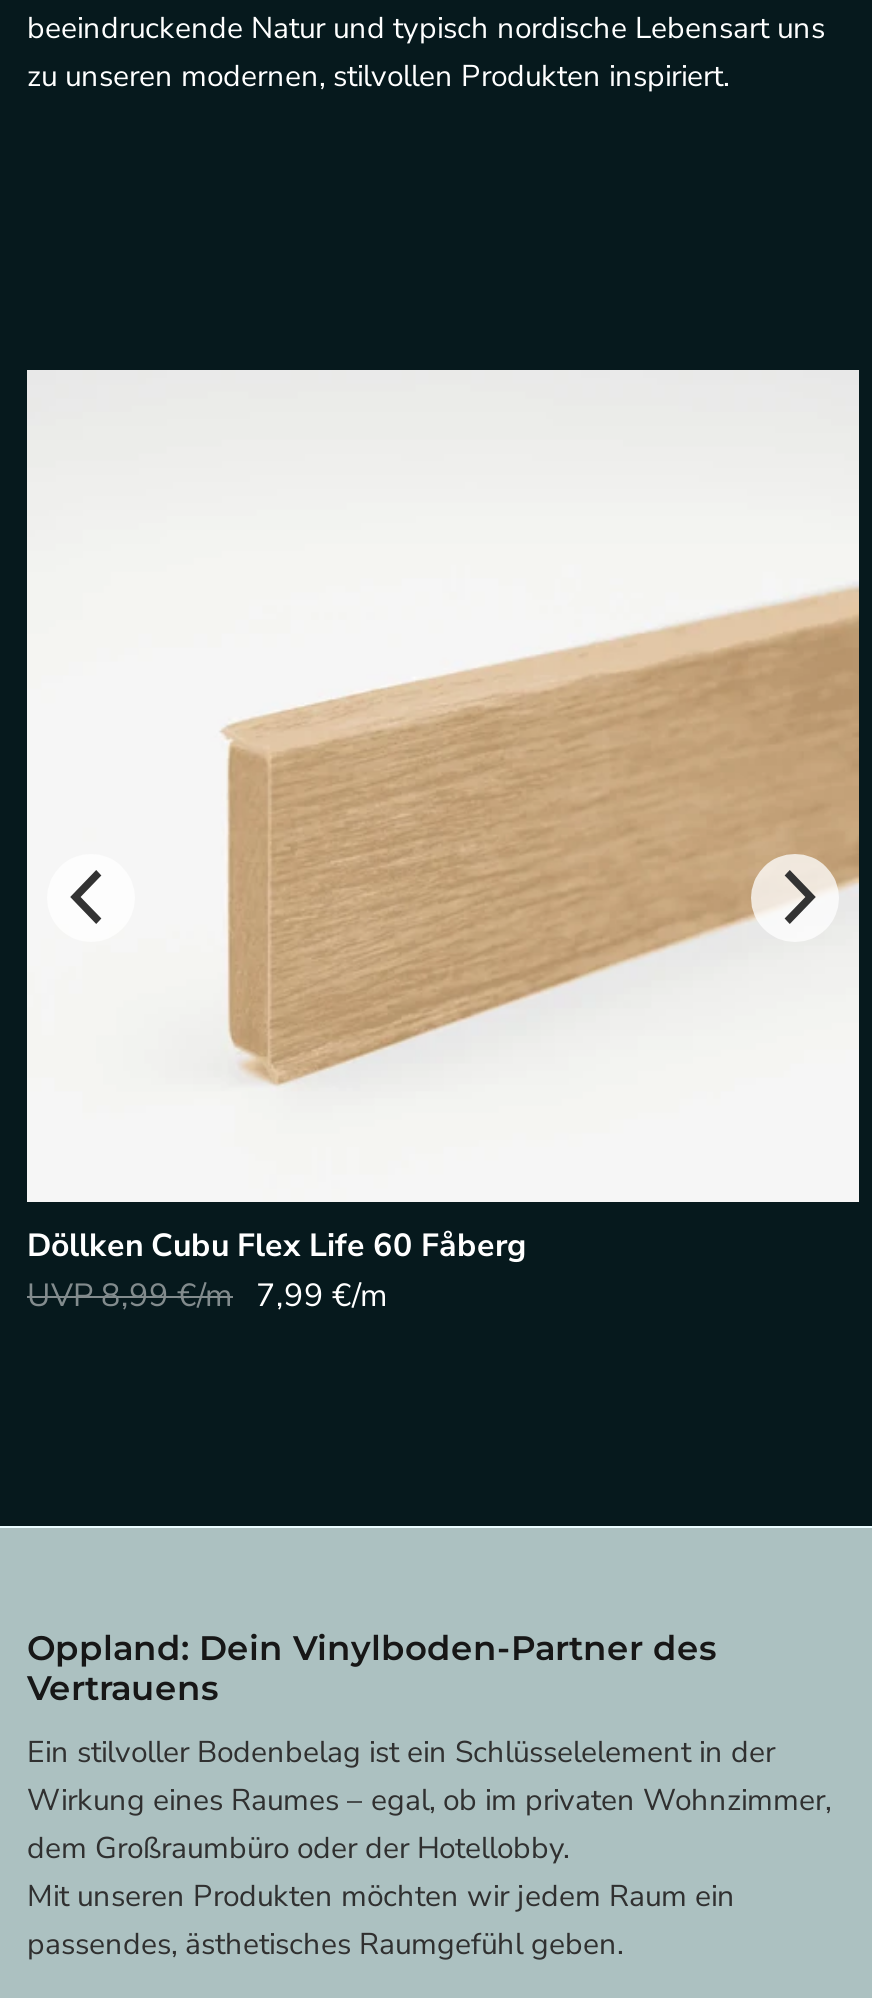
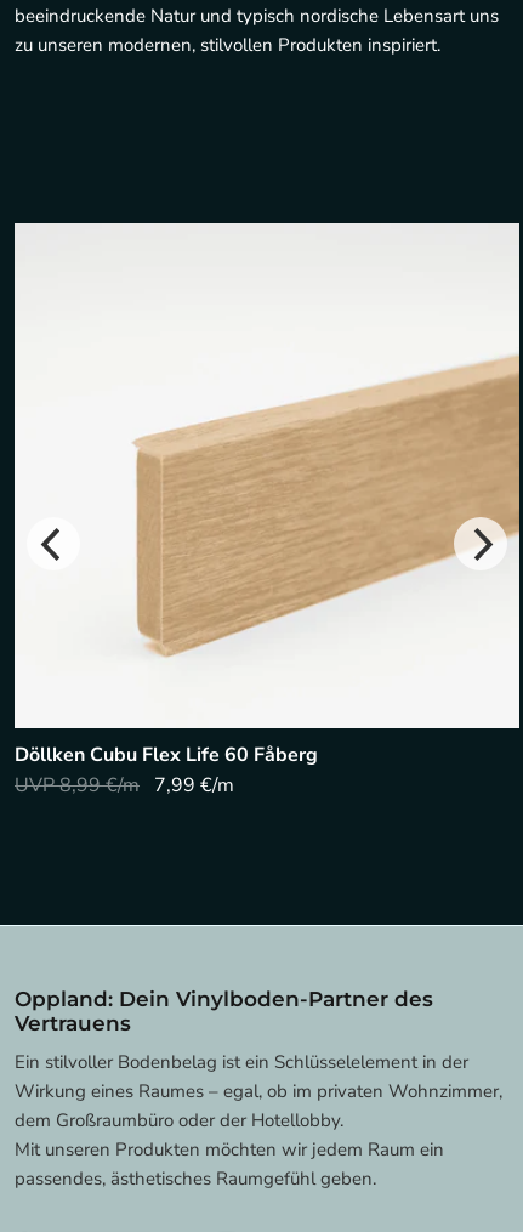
[31,1223,519,1267] Döllken Cubu Flex Life 60 Skåbu -> [15,742,318,769] Döllken Cubu Flex Life 60 Fåberg

